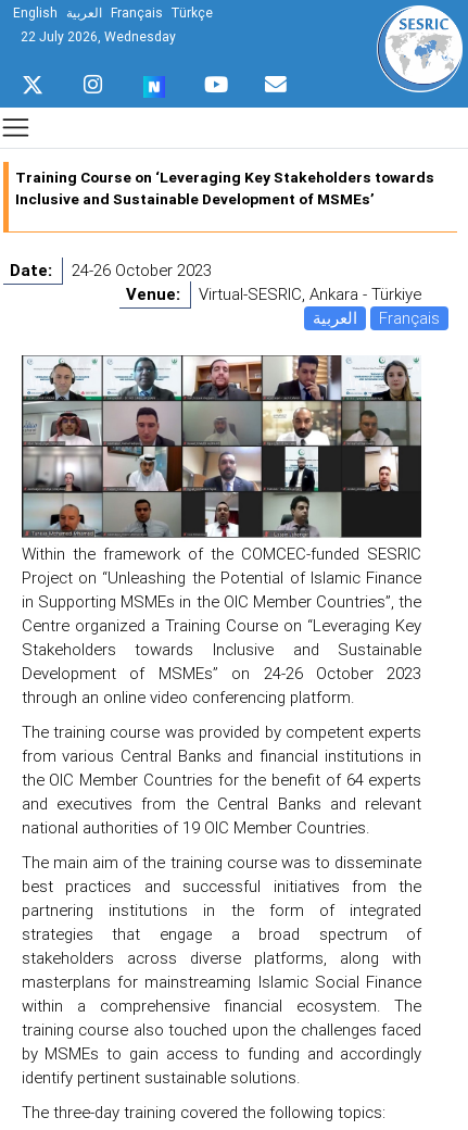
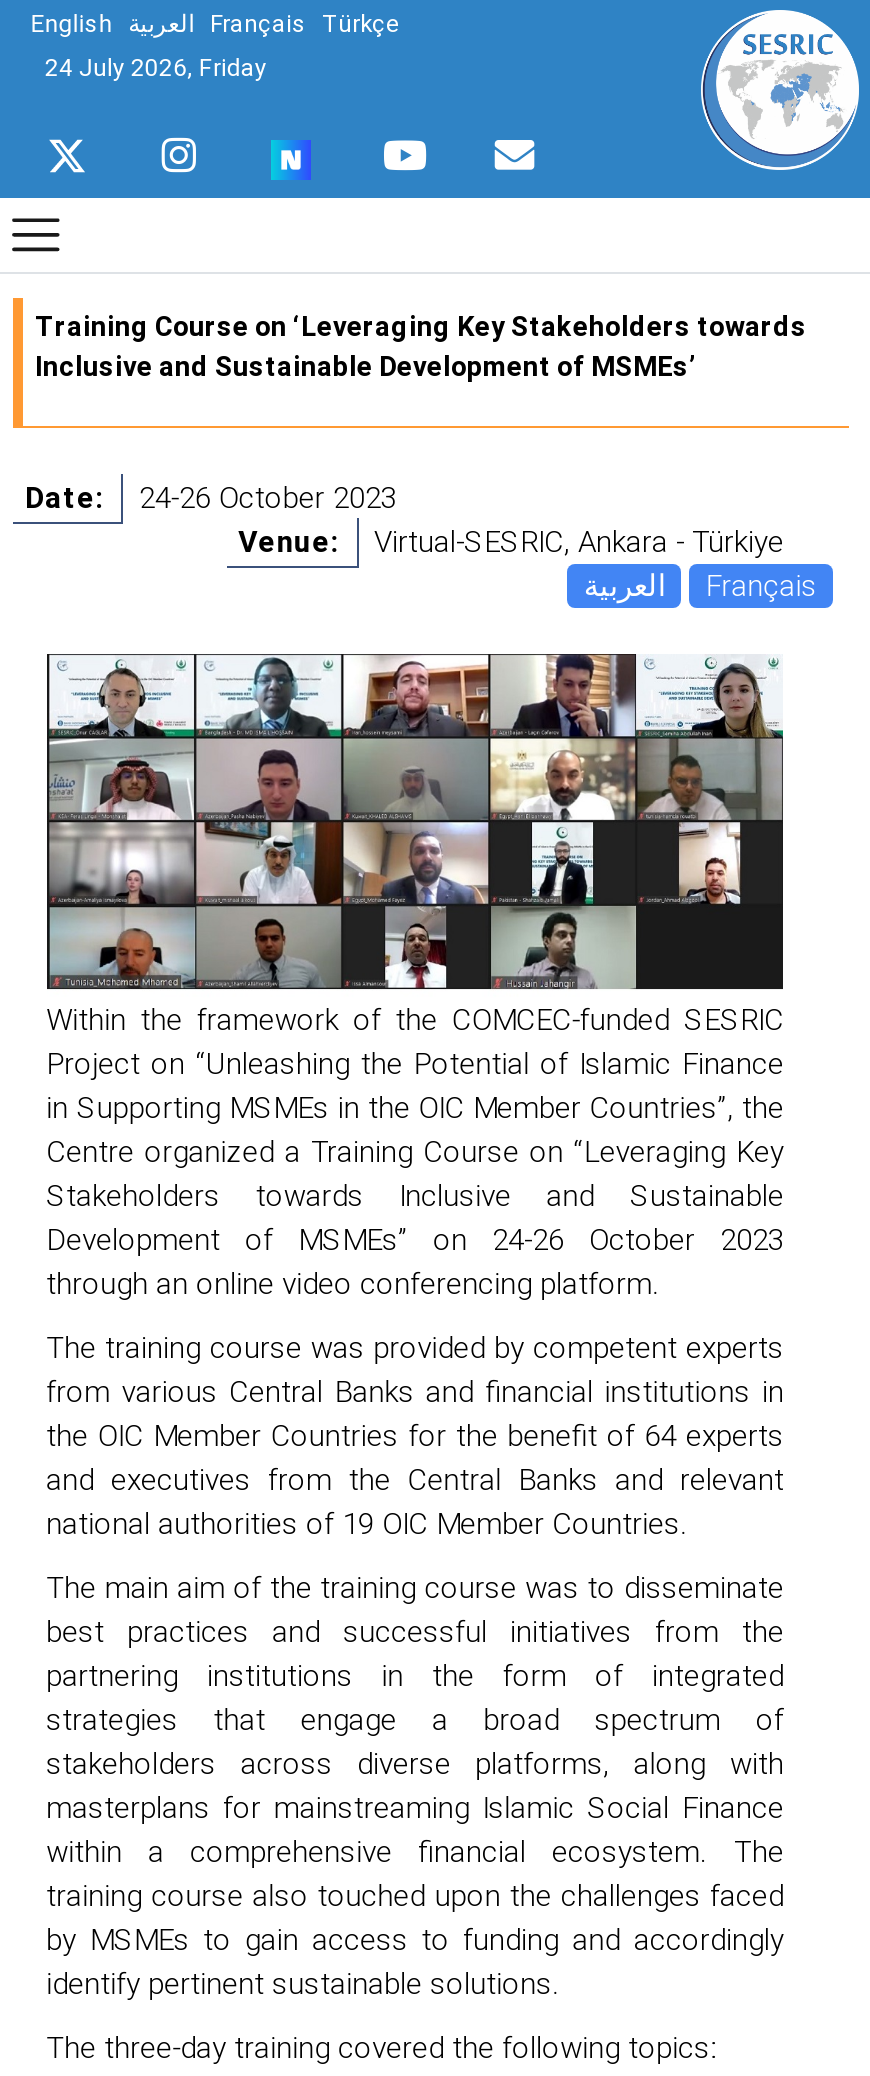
[20,28,176,45] 22 July 2026, Wednesday -> [45,52,267,82] 24 July 2026, Friday

